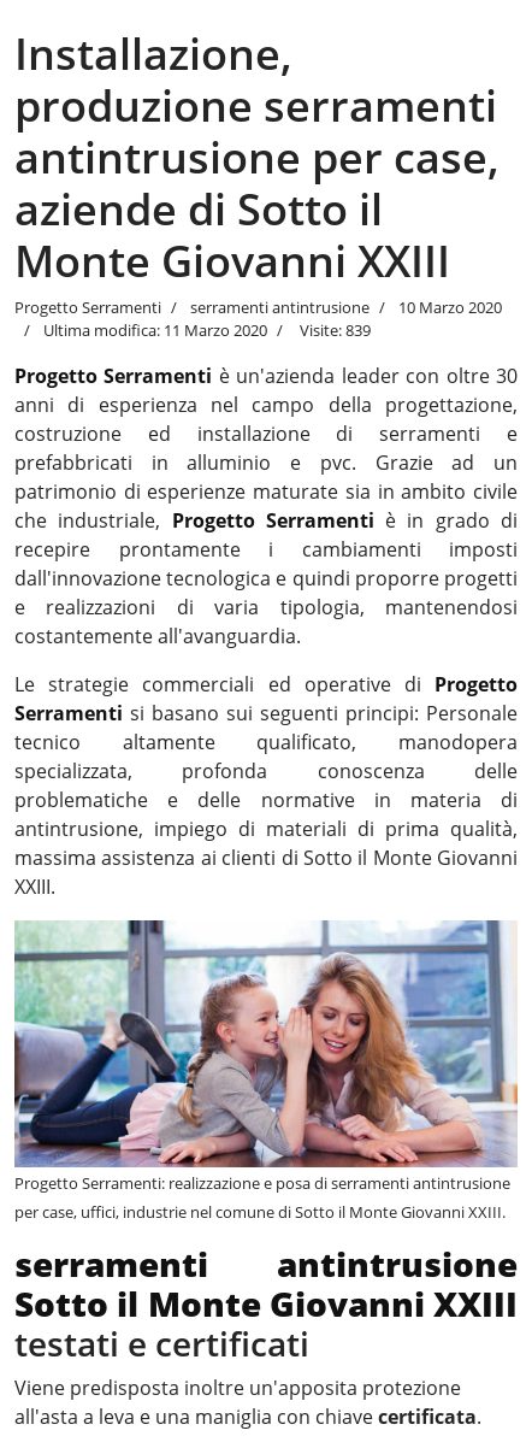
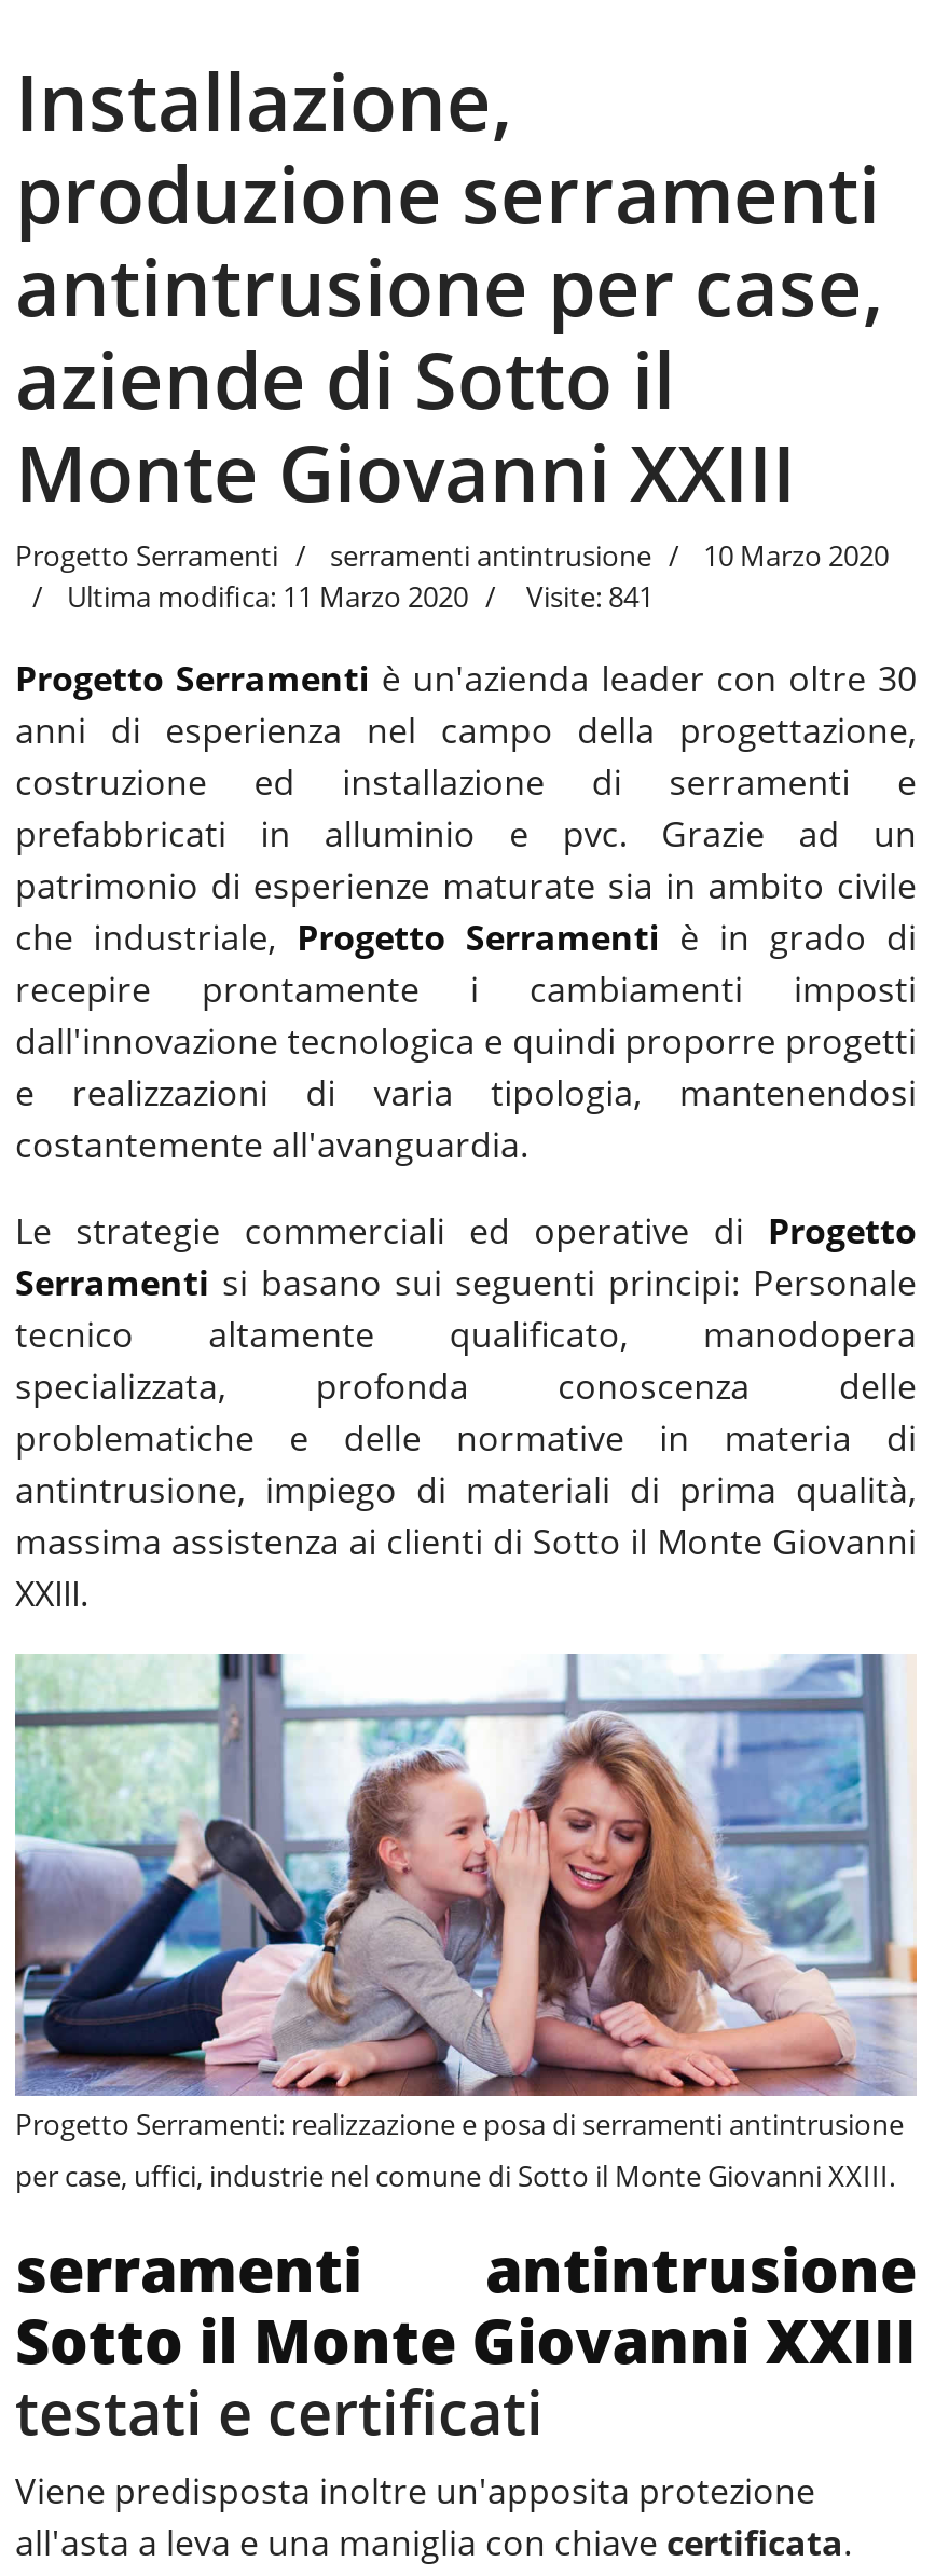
[43,320,371,341] Ultima modifica: 11 Marzo 2020 Visite: 839 -> [67,578,654,617] Ultima modifica: 11 Marzo 2020 Visite: 841

